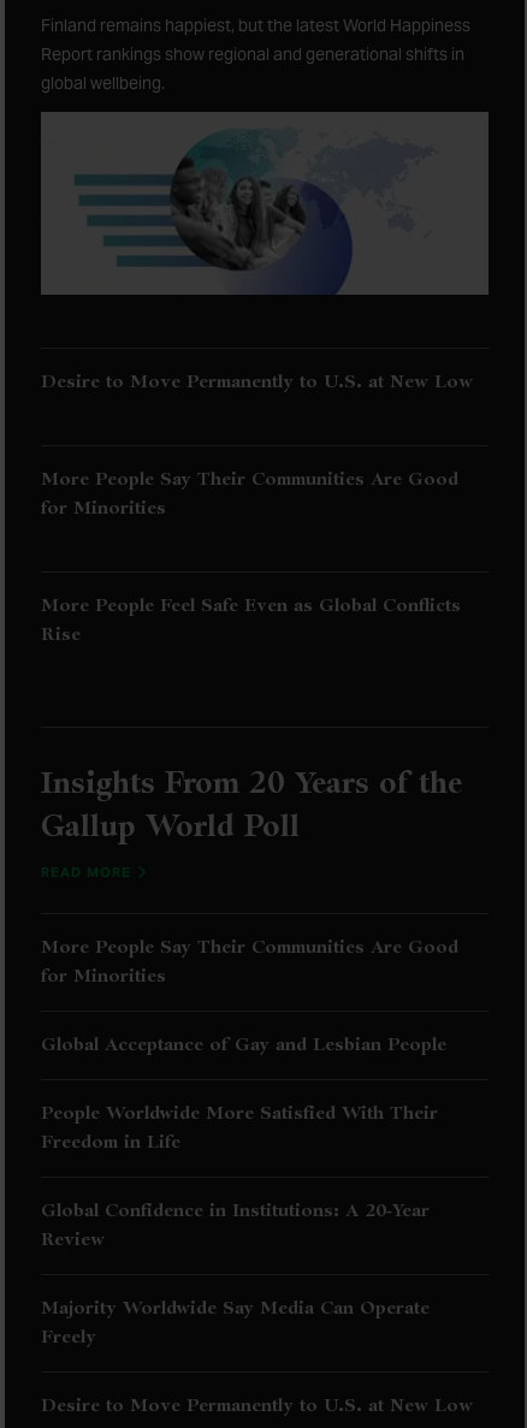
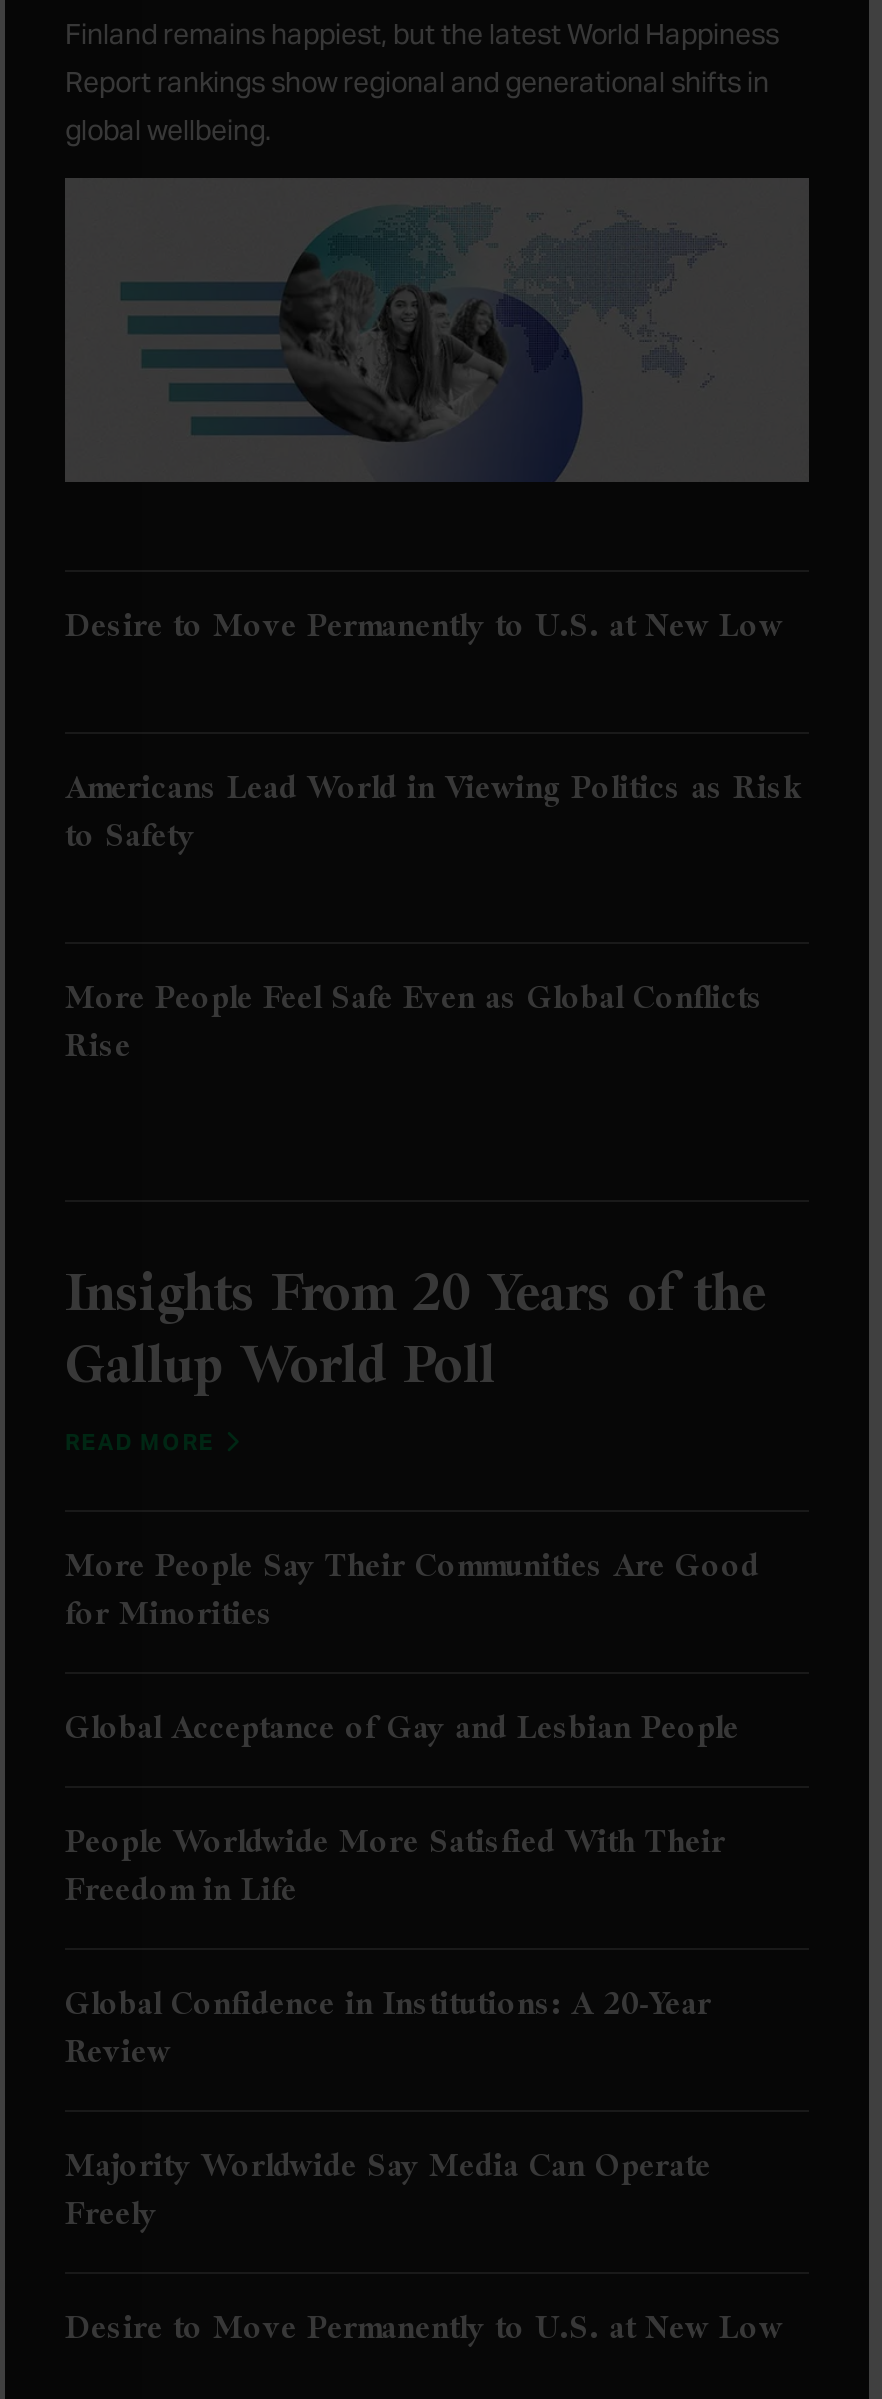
[41,470,458,490] More People Say Their Communities Are Good -> [65,774,801,806] Americans Lead World in Viewing Politics as Risk
[41,499,166,519] for Minorities -> [65,822,195,854] to Safety

